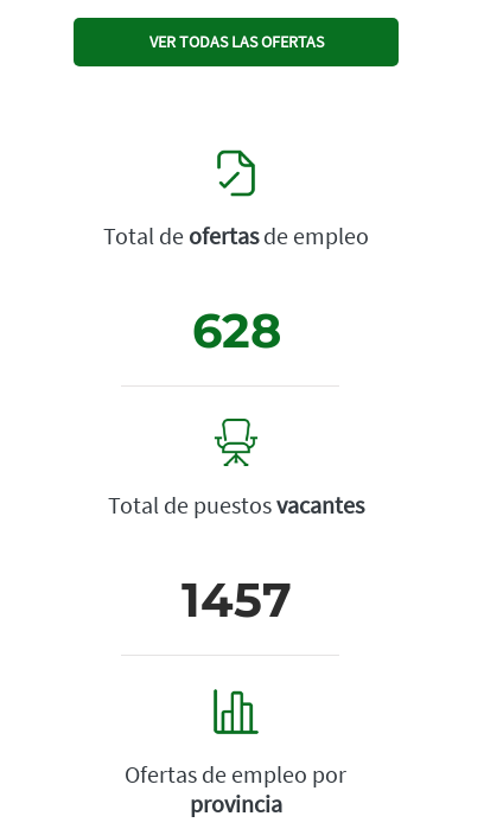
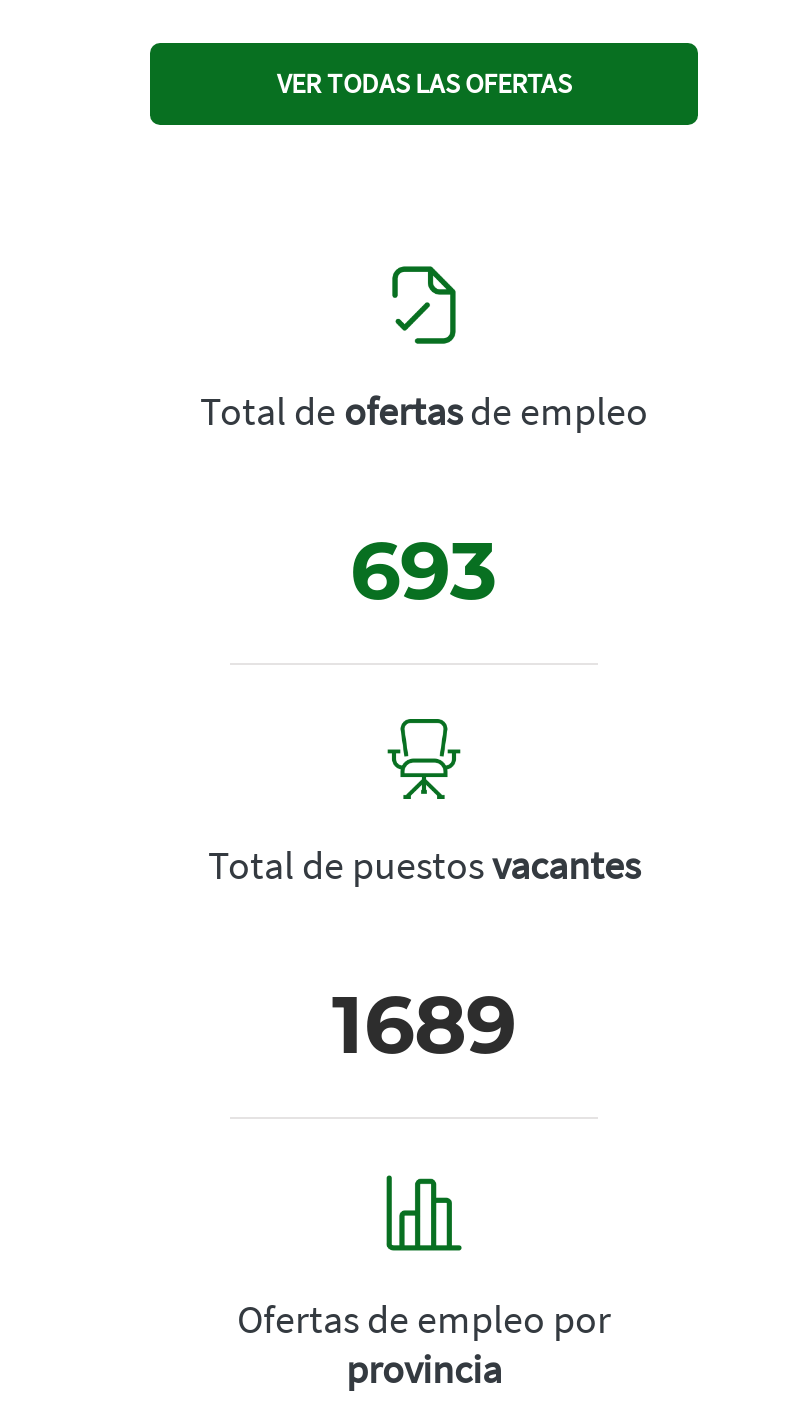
[192,301,281,359] 628 -> [350,522,498,620] 693
[181,570,291,628] 1457 -> [332,976,516,1074] 1689

